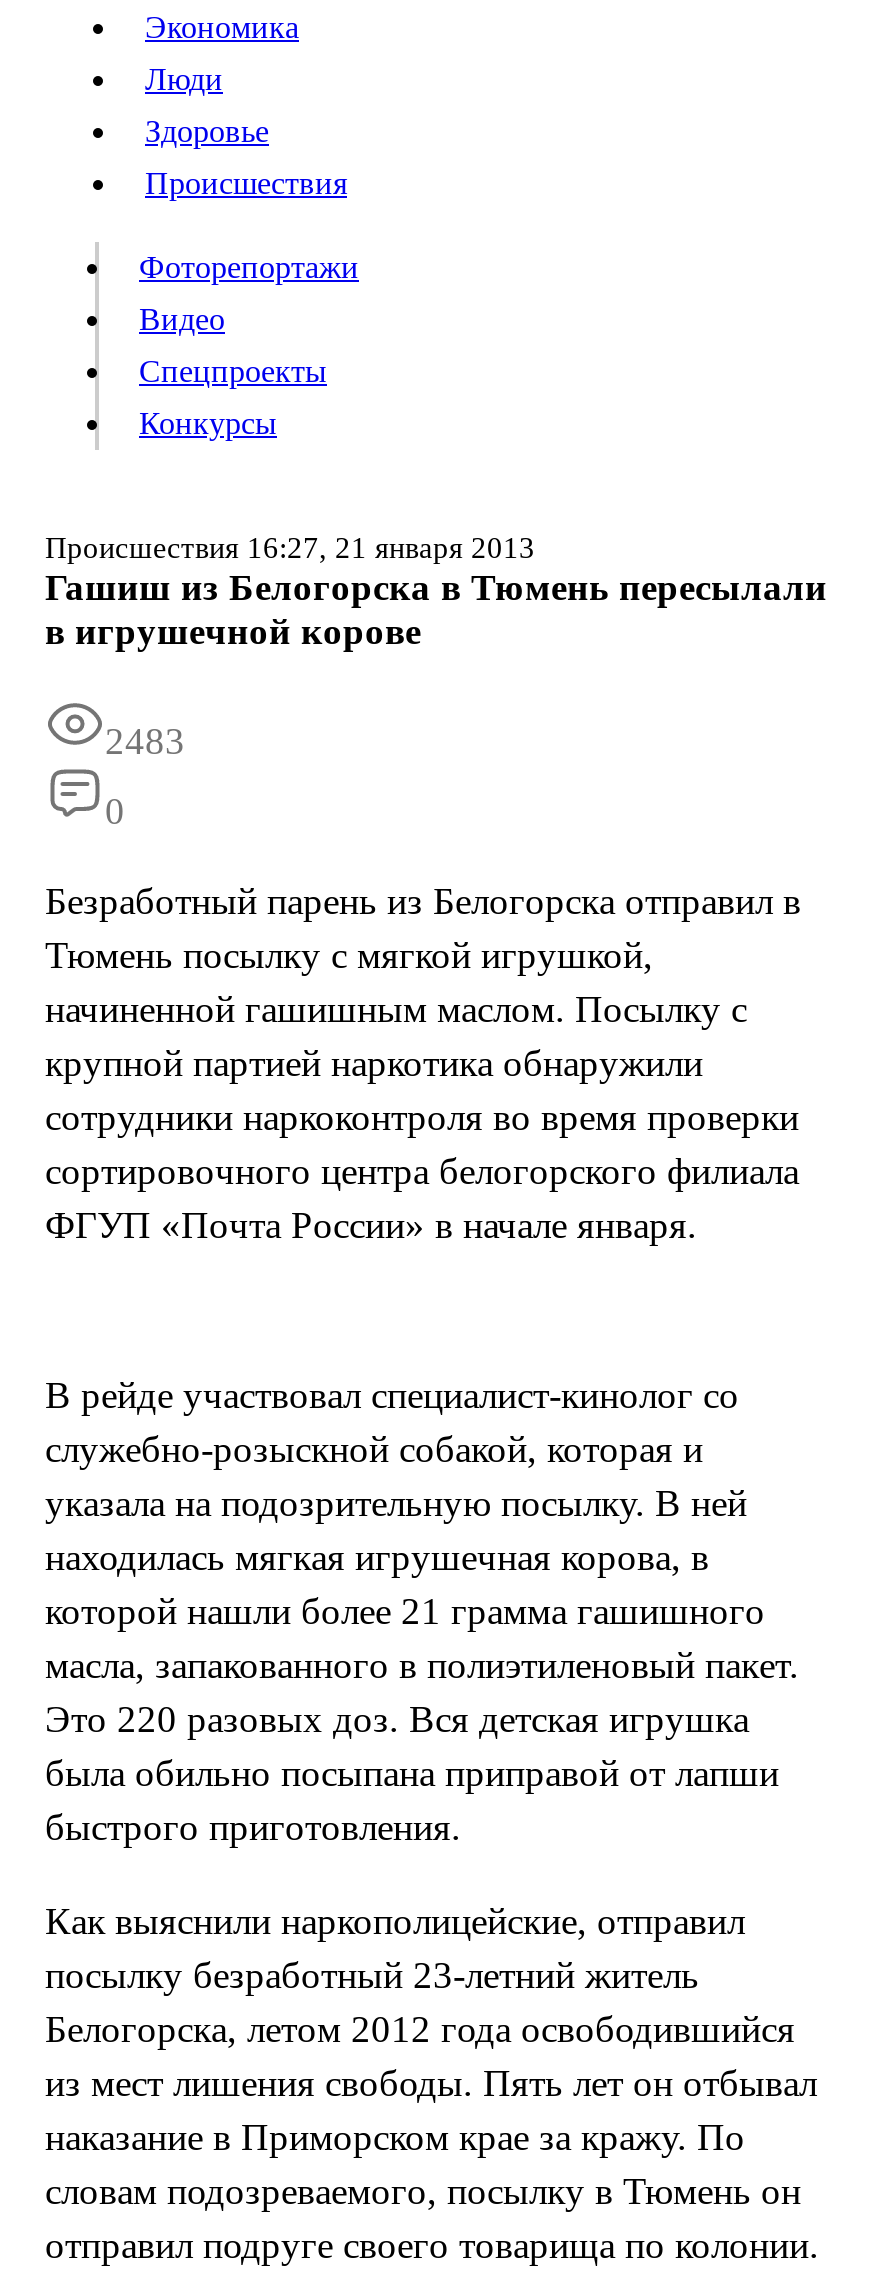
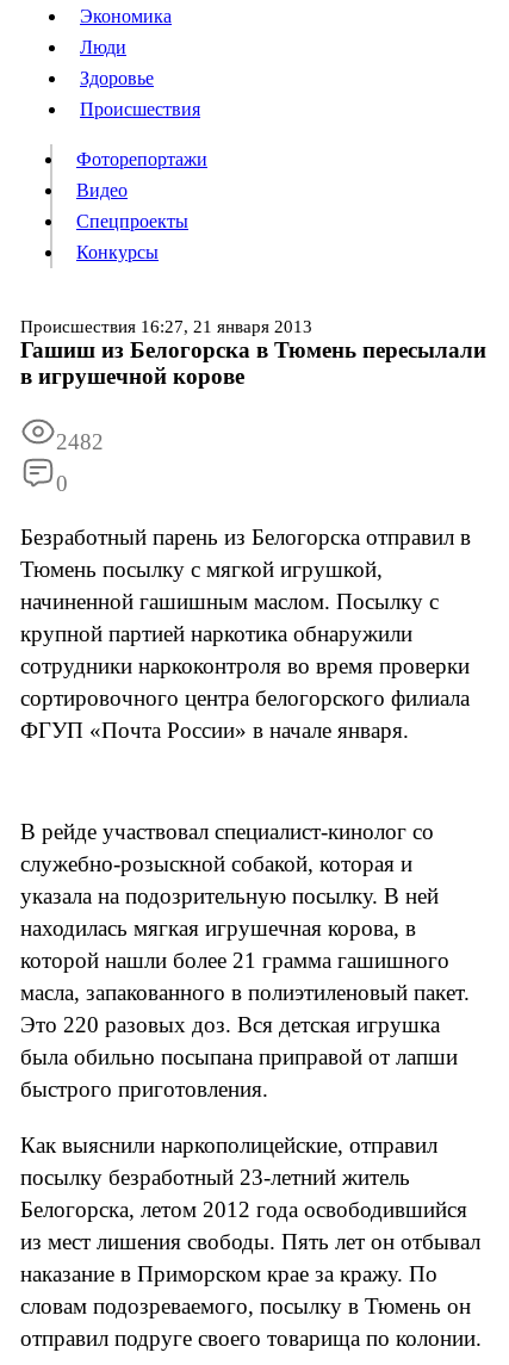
[105,721,185,763] 2483 -> [56,430,104,455] 2482

